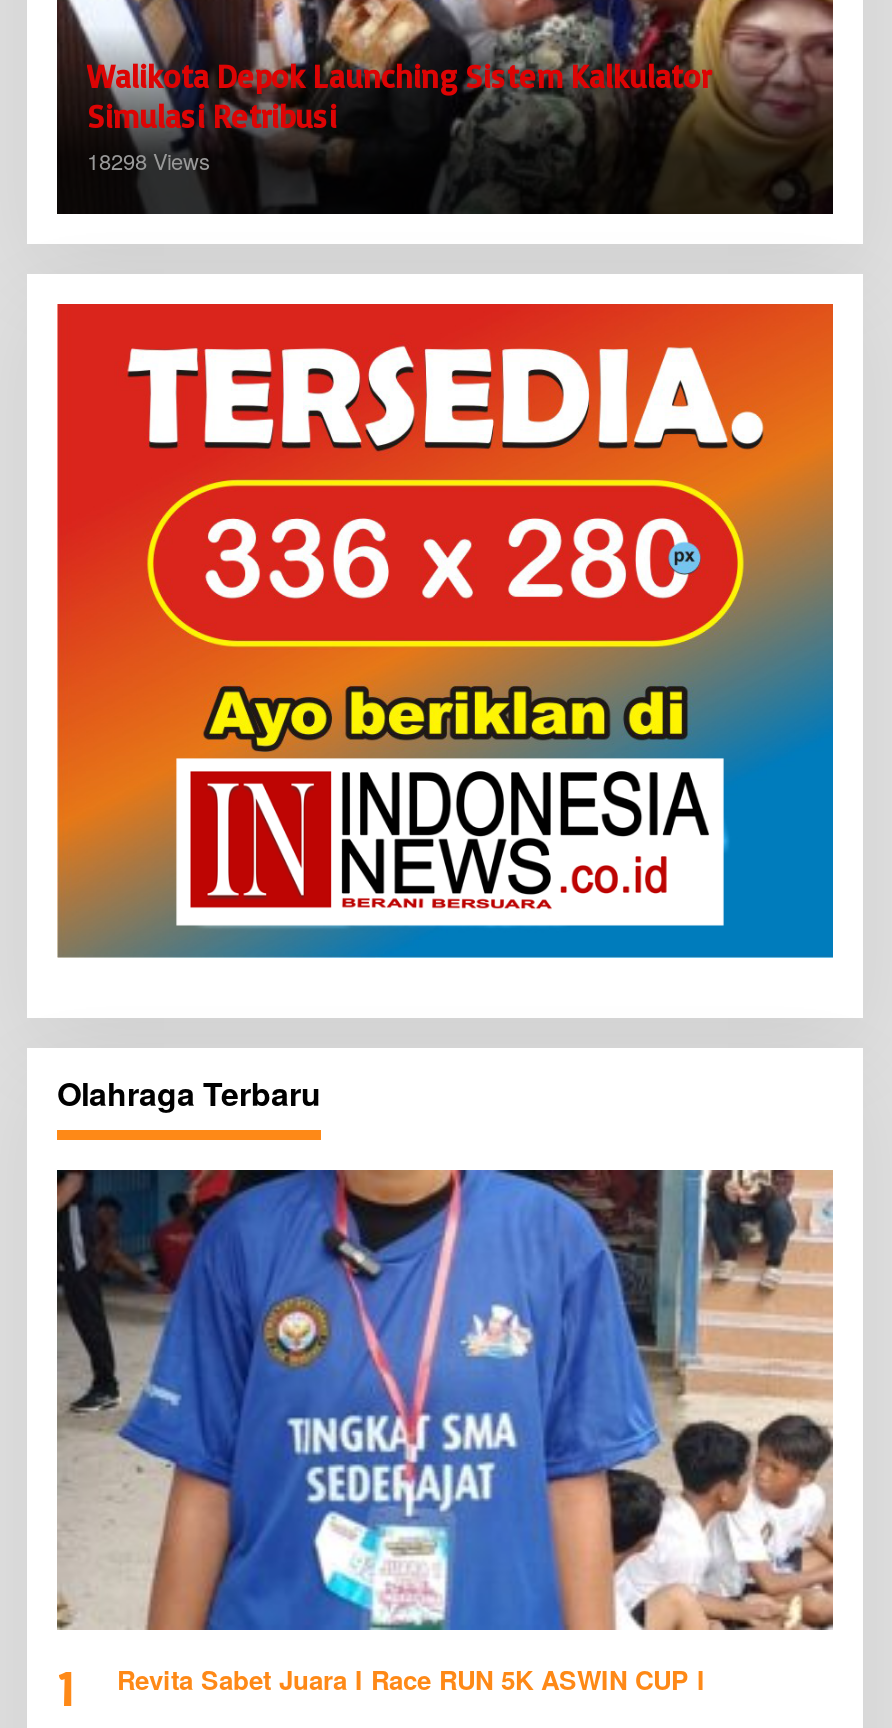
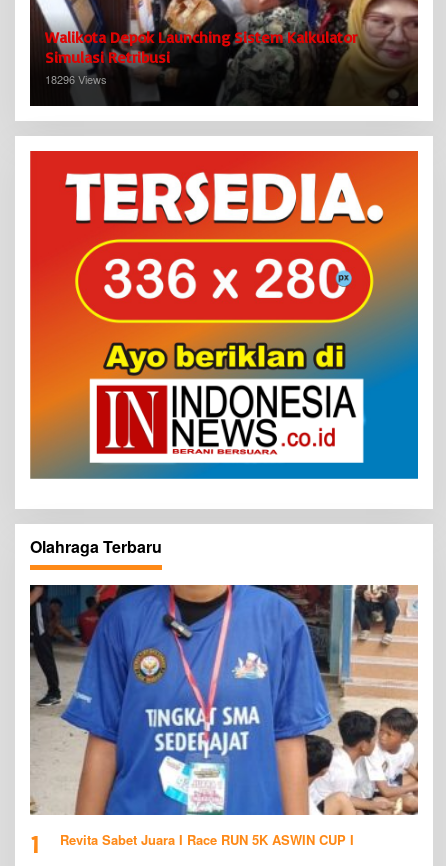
[87,143,211,175] 18298 Views -> [45,71,107,87] 18296 Views

